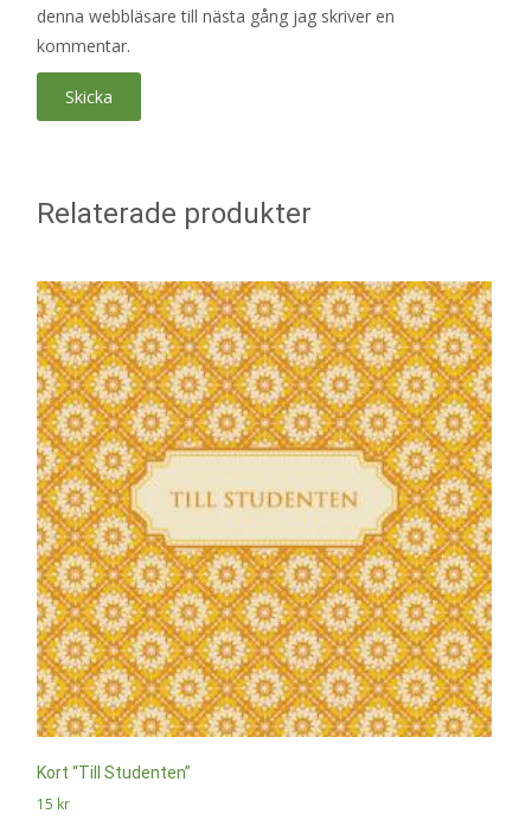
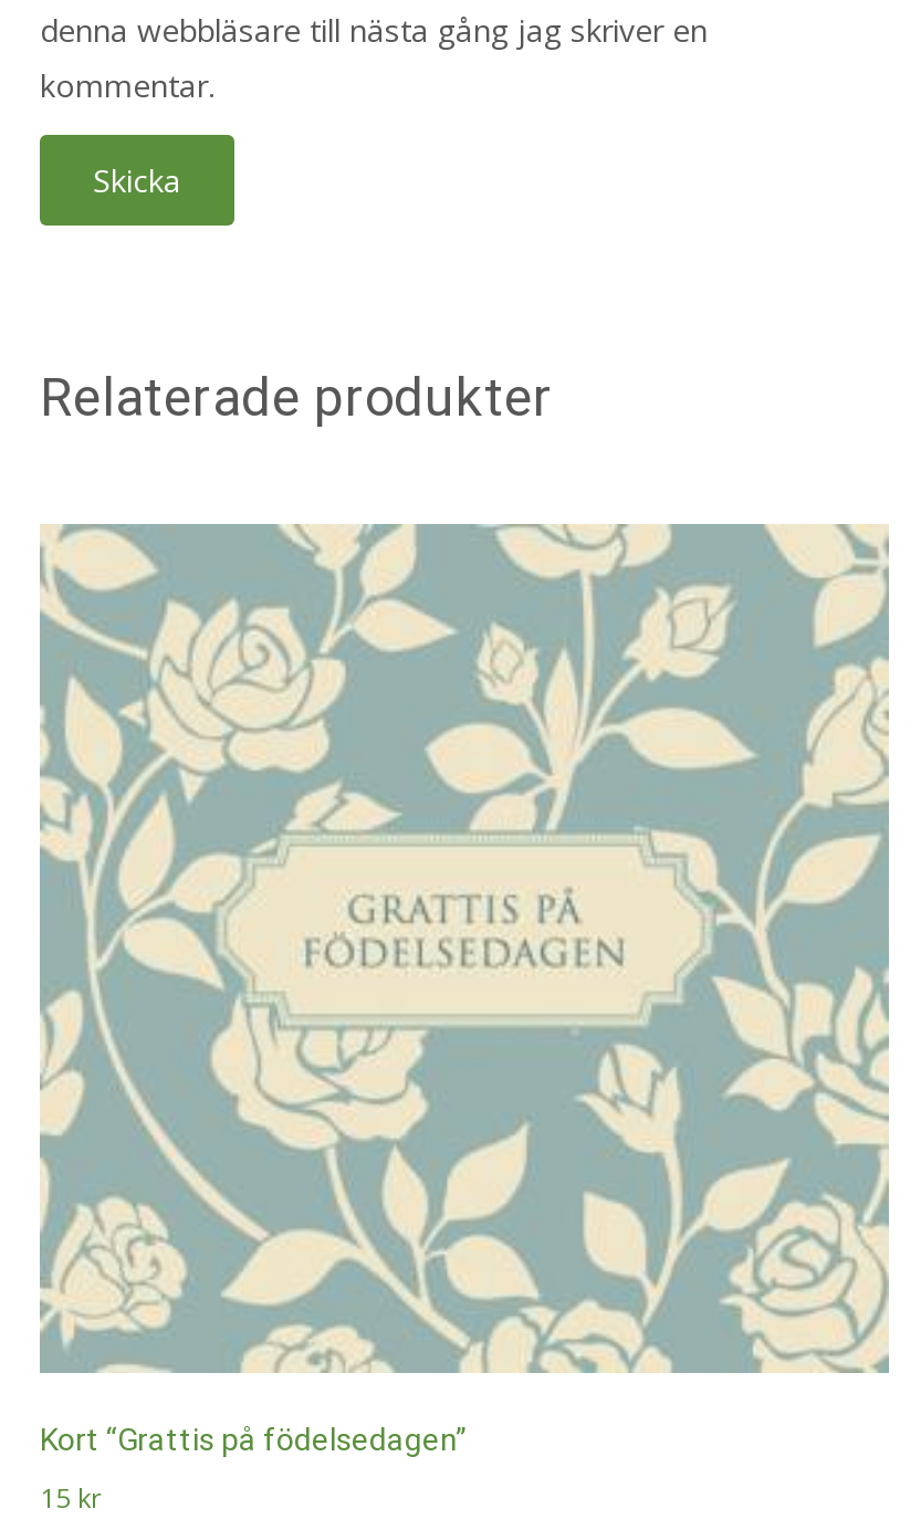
[36,280,493,782] [image] | Kort “Till Studenten” -> [38,522,891,1457] [image] | Kort “Grattis på födelsedagen”

